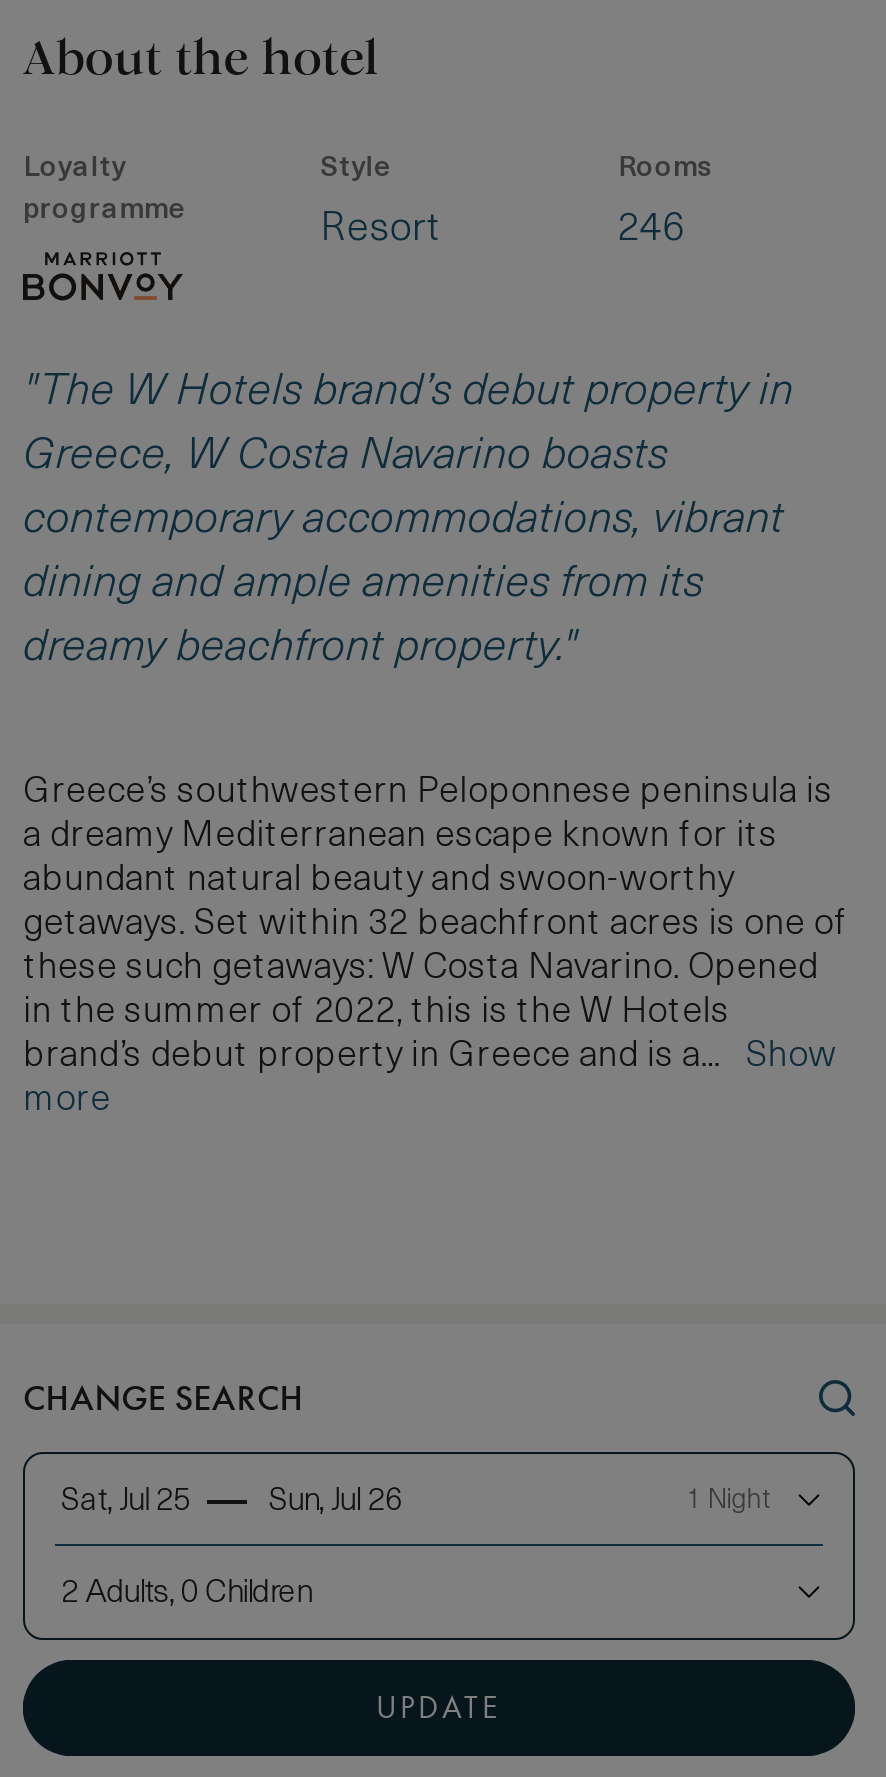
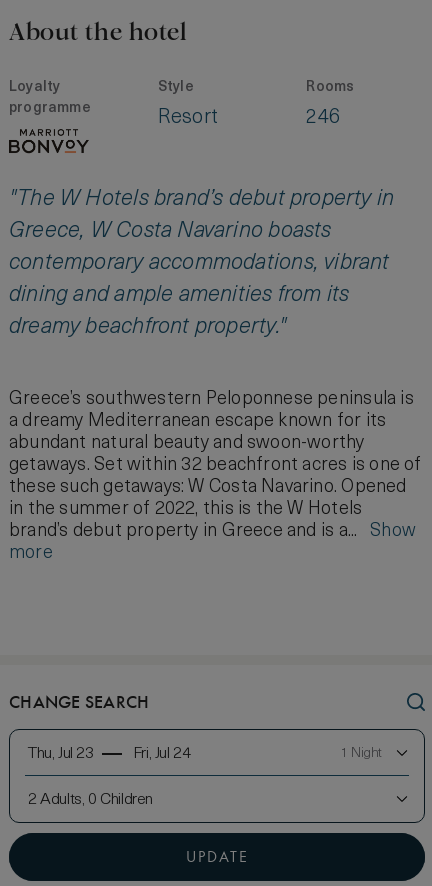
[61,1486,190,1518] Sat, Jul 25 -> [28,746,94,762] Thu, Jul 23
[269,1486,402,1518] Sun, Jul 26 -> [133,746,190,762] Fri, Jul 24

